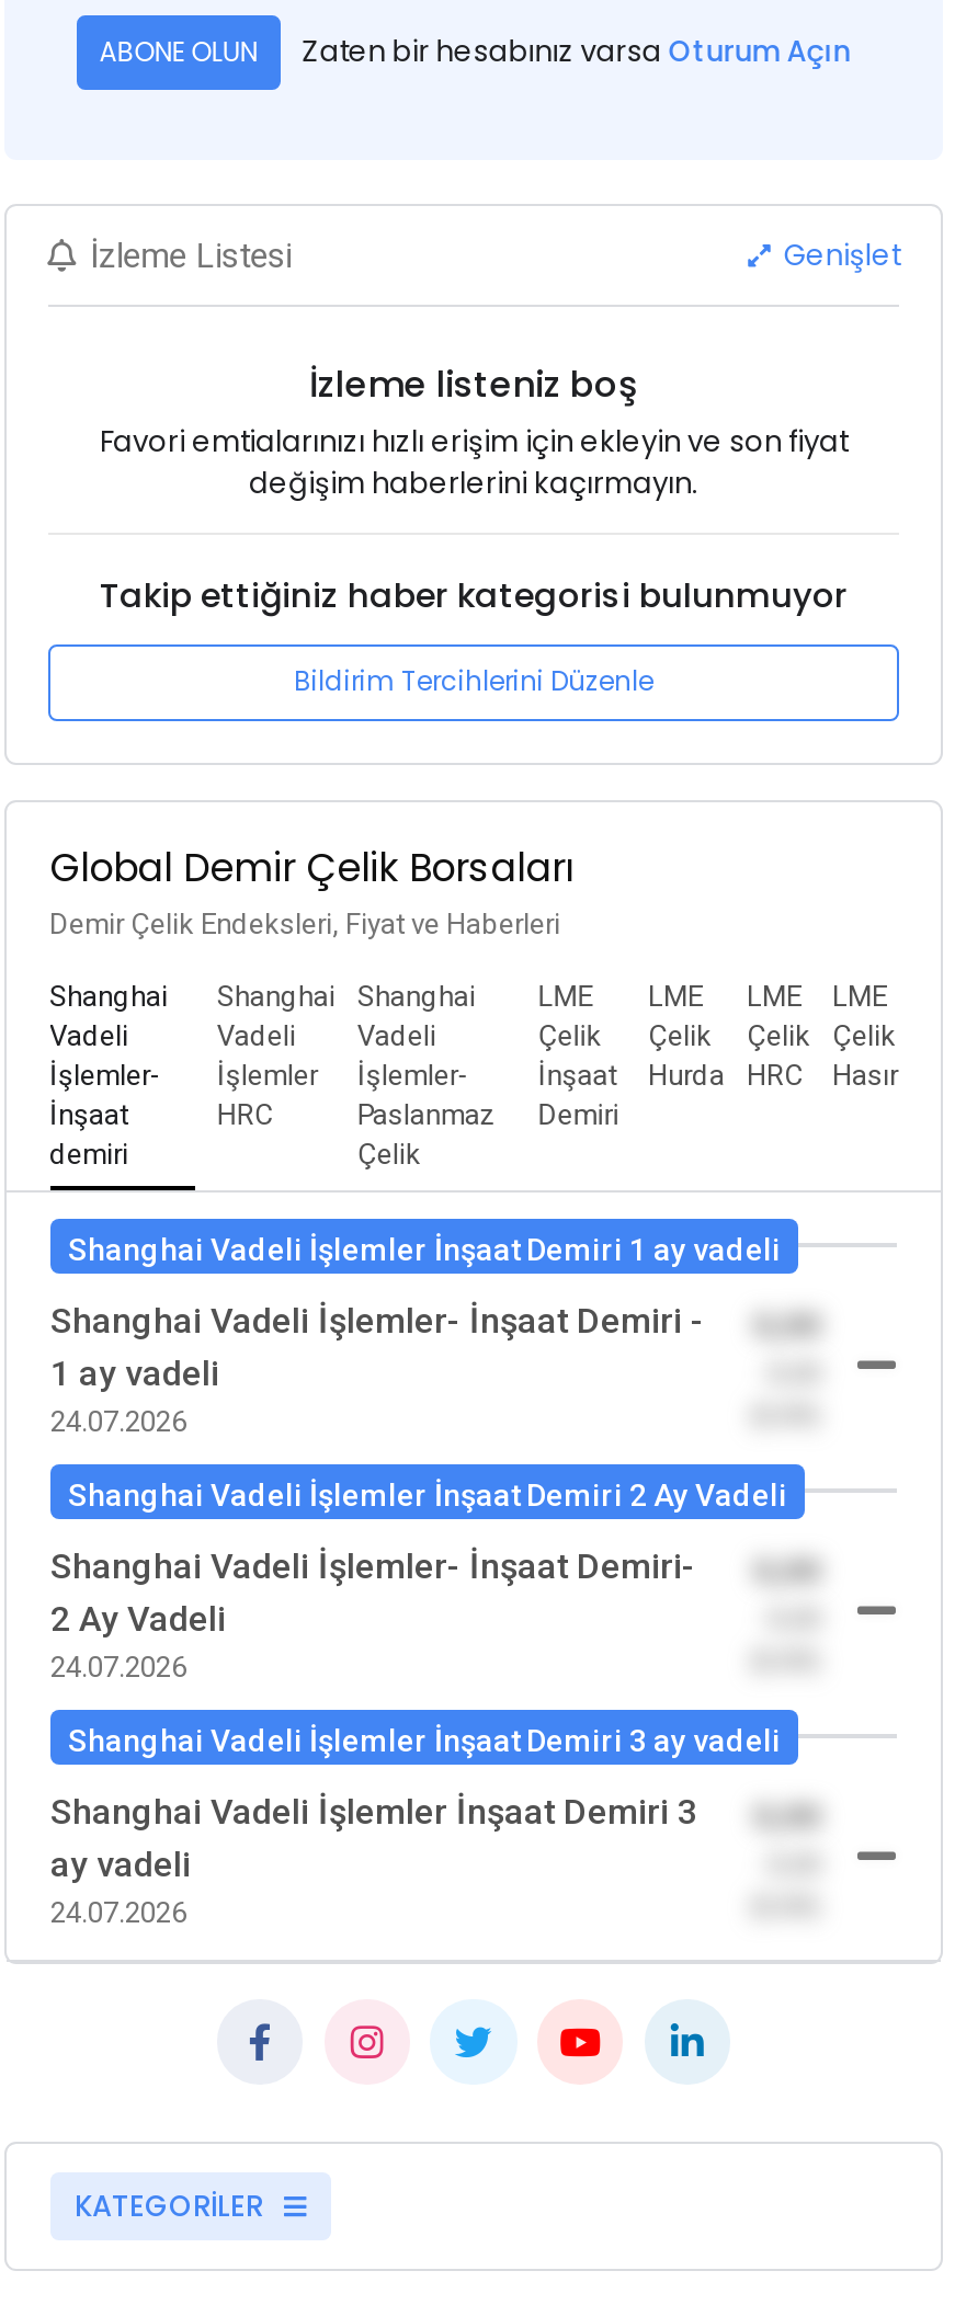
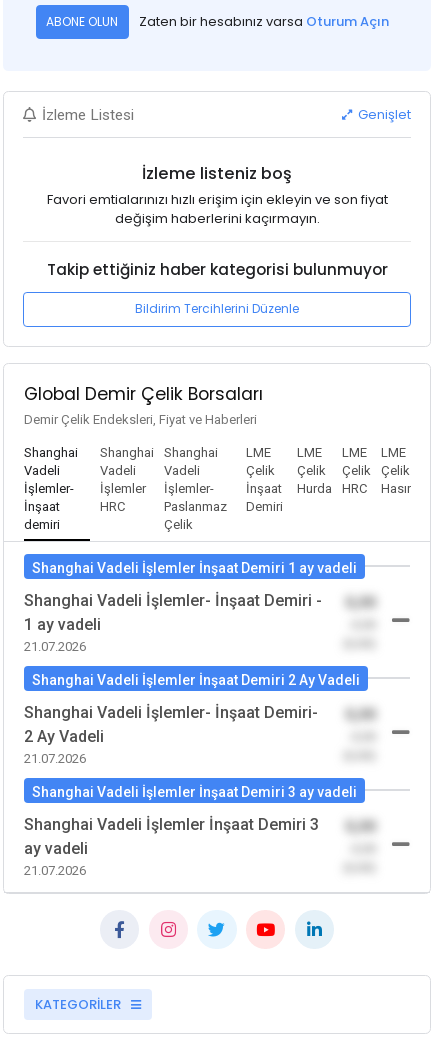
[50,1405,186,1438] 24.07.2026 -> [24,639,86,654] 21.07.2026
[50,1650,186,1683] 24.07.2026 -> [24,751,86,766] 21.07.2026
[50,1896,186,1929] 24.07.2026 -> [24,863,86,878] 21.07.2026

